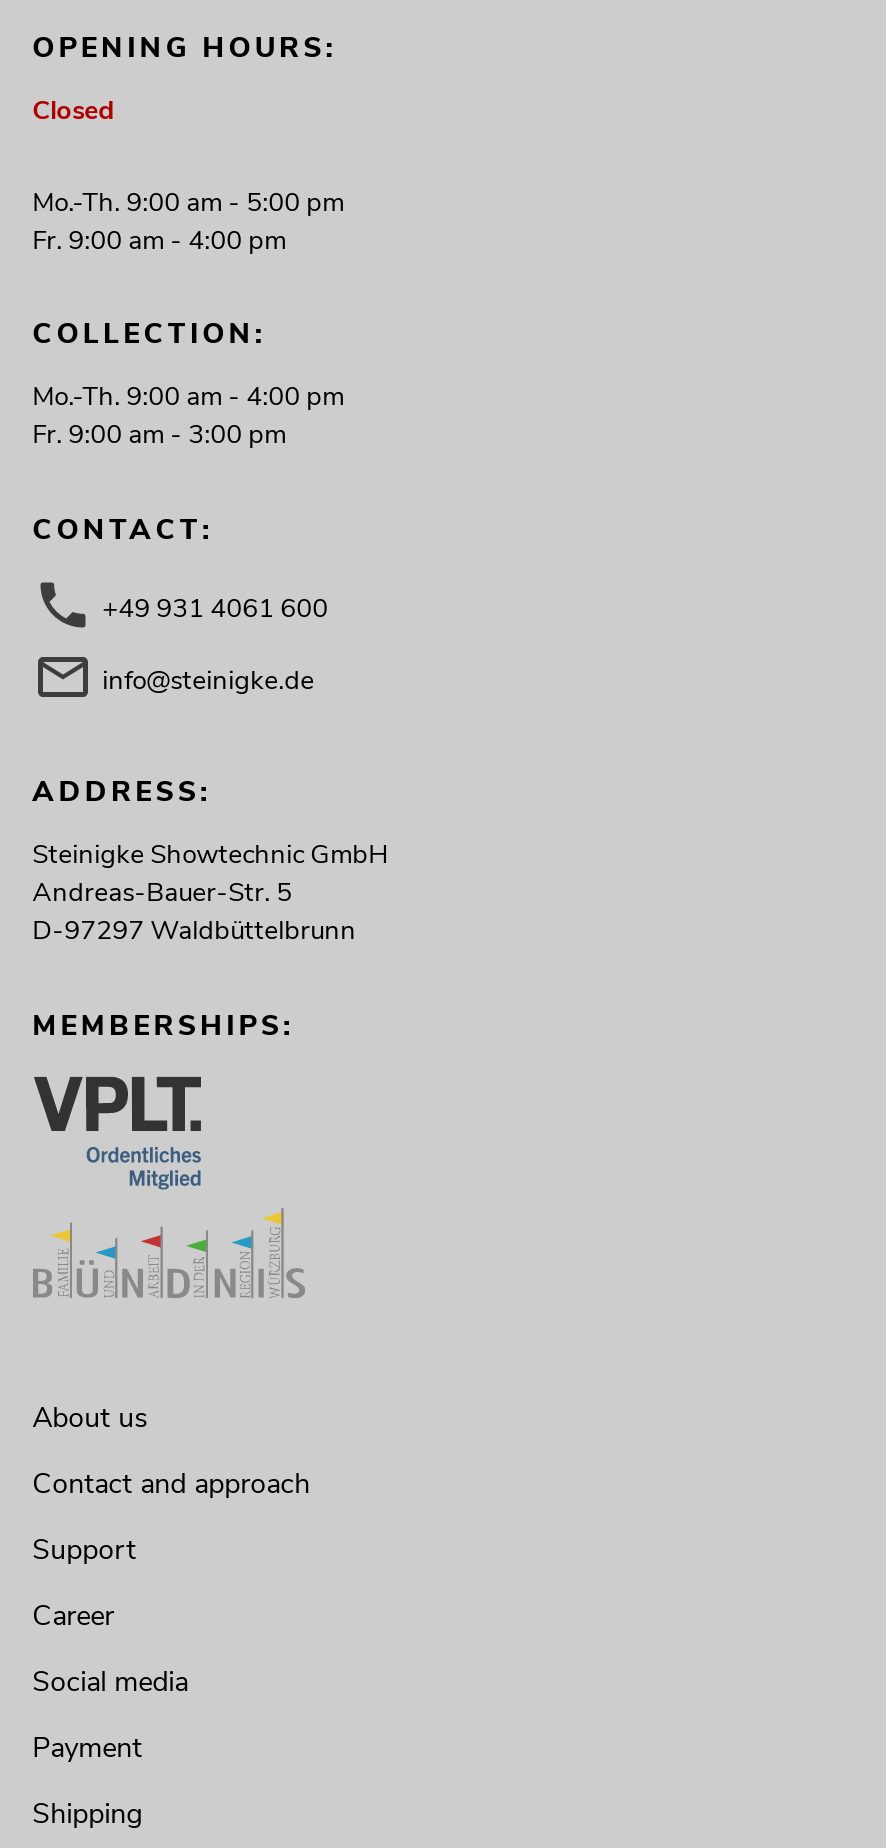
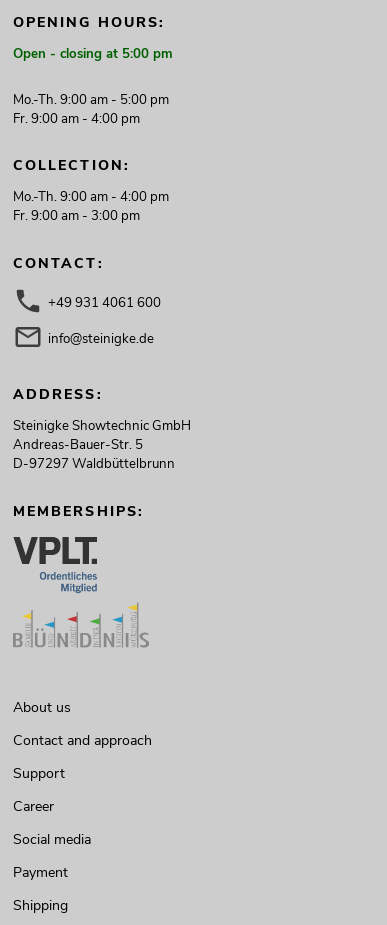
[32,93,114,129] Closed -> [13,45,173,63] Open - closing at 5:00 pm

